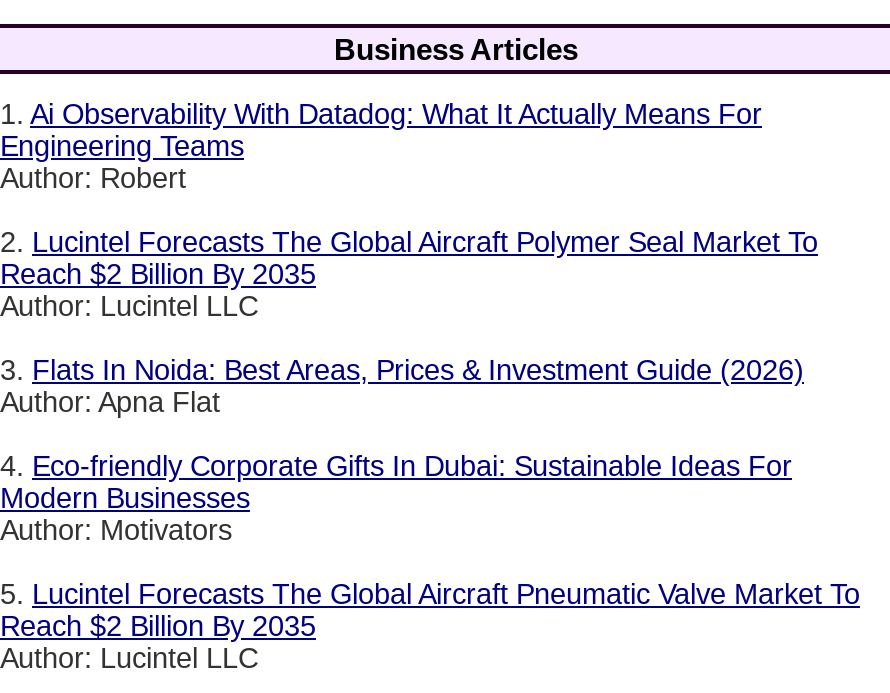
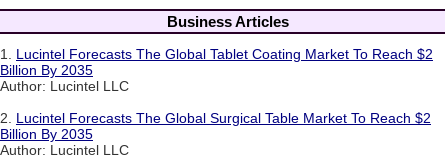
[0,98,818,290] 1. Ai Observability With Datadog: What It Actually Means For | Engineering Teams | Author: Robert | 2. Lucintel Forecasts The Global Aircraft Polymer Seal Market To | Reach $2 Billion By 2035 -> [0,46,433,78] 1. Lucintel Forecasts The Global Tablet Coating Market To Reach $2 | Billion By 2035
[0,354,860,642] 3. Flats In Noida: Best Areas, Prices & Investment Guide (2026) | Author: Apna Flat | 4. Eco-friendly Corporate Gifts In Dubai: Sustainable Ideas For | Modern Businesses | Author: Motivators | 5. Lucintel Forecasts The Global Aircraft Pneumatic Valve Market To | Reach $2 Billion By 2035 -> [0,110,431,142] 2. Lucintel Forecasts The Global Surgical Table Market To Reach $2 | Billion By 2035

